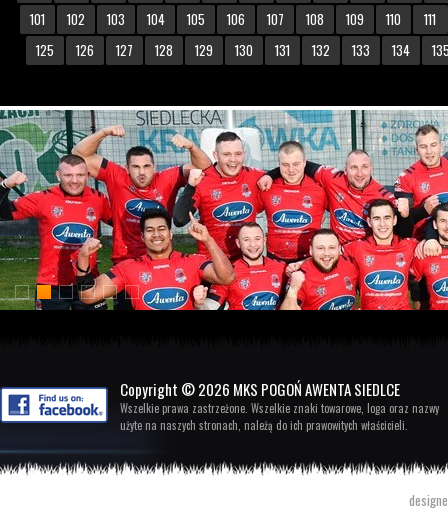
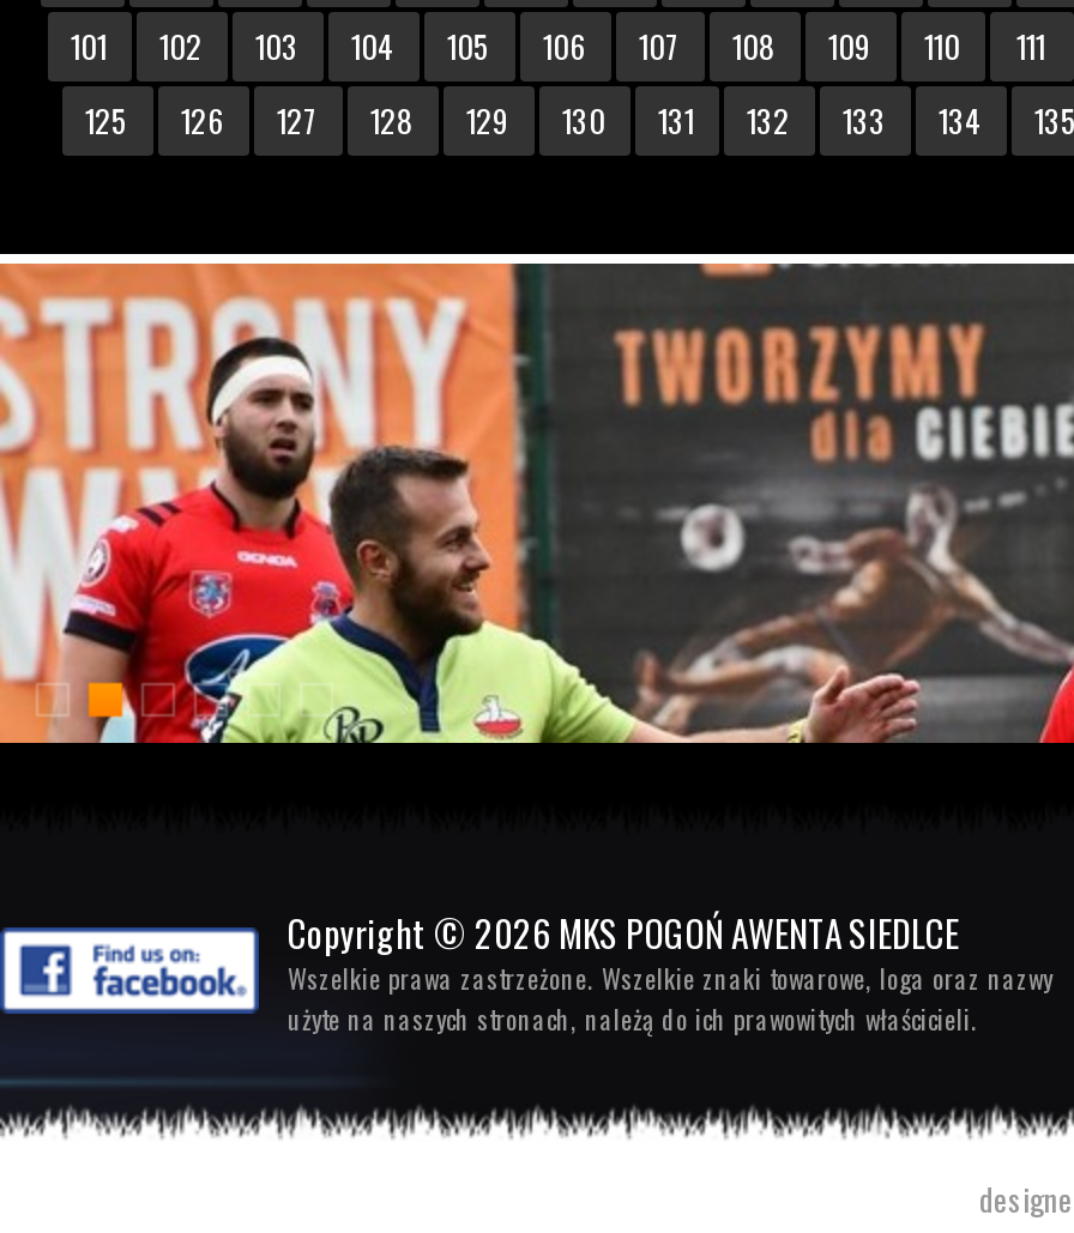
[3,109,445,311] [image] -> [7,261,1067,745] [image]

